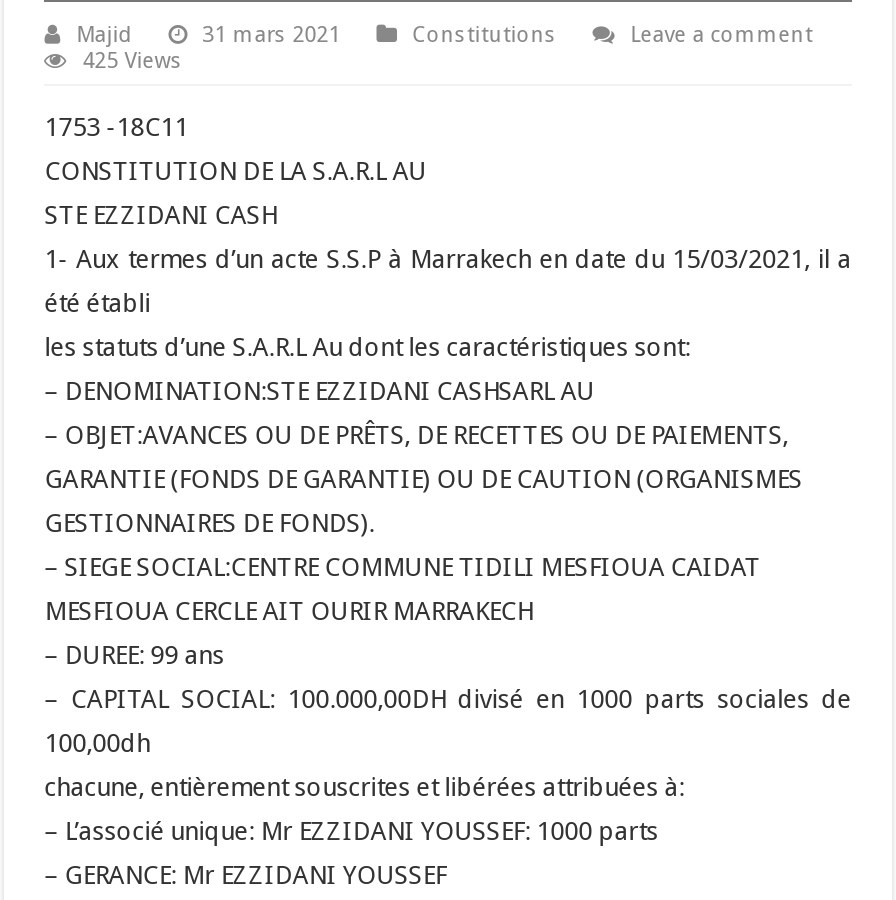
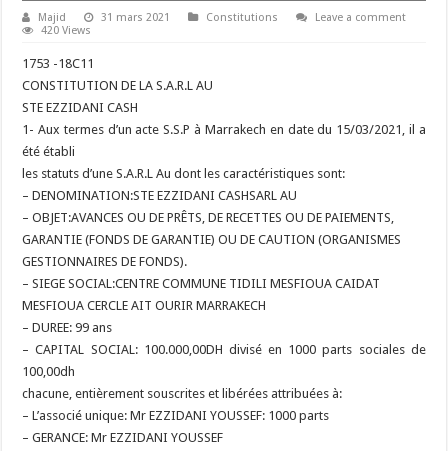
[82,48,182,74] 425 Views -> [41,24,91,37] 420 Views

